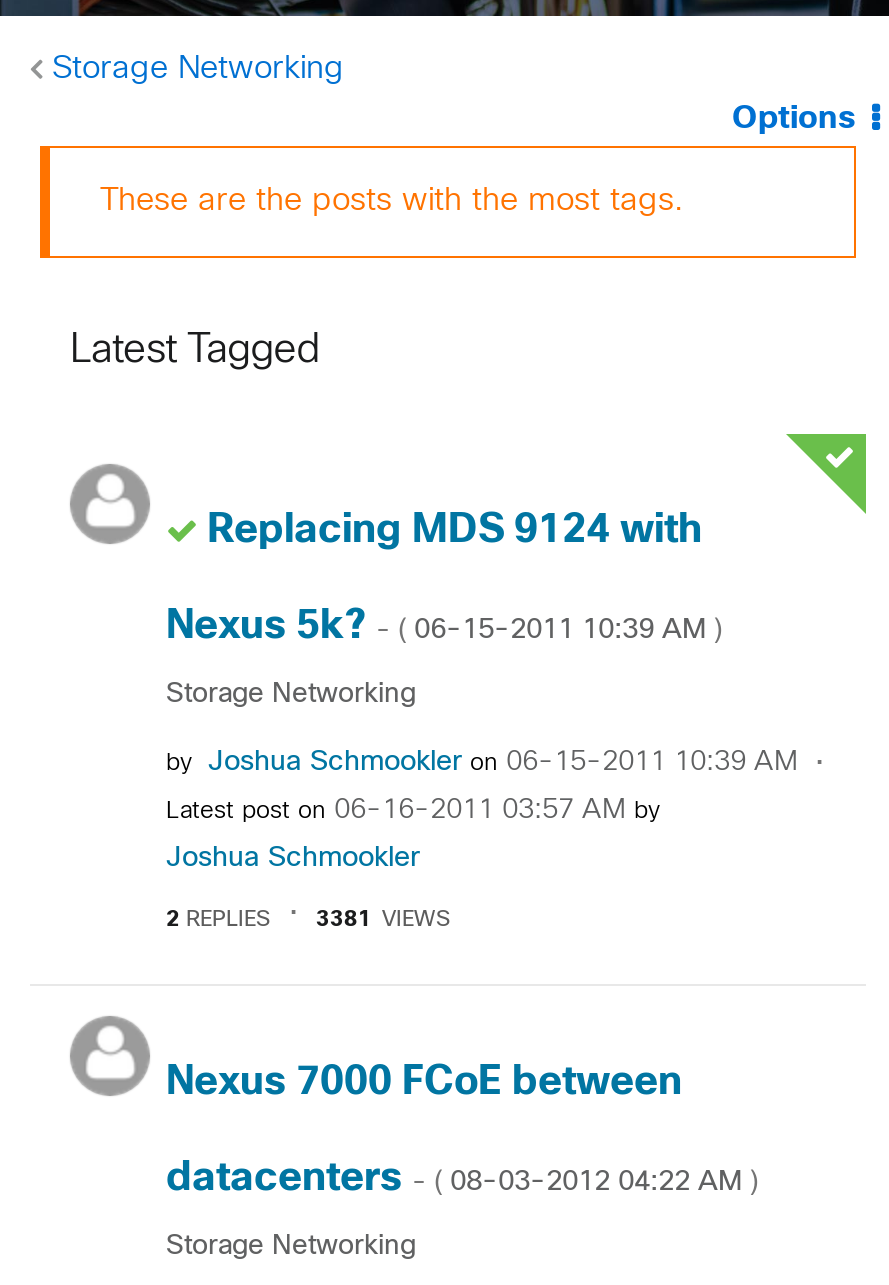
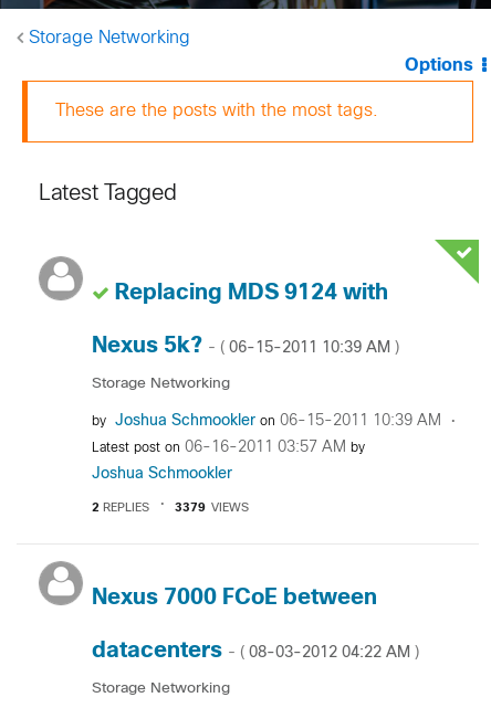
[316,909,450,929] 3381 VIEWS -> [175,502,249,513] 3379 VIEWS

